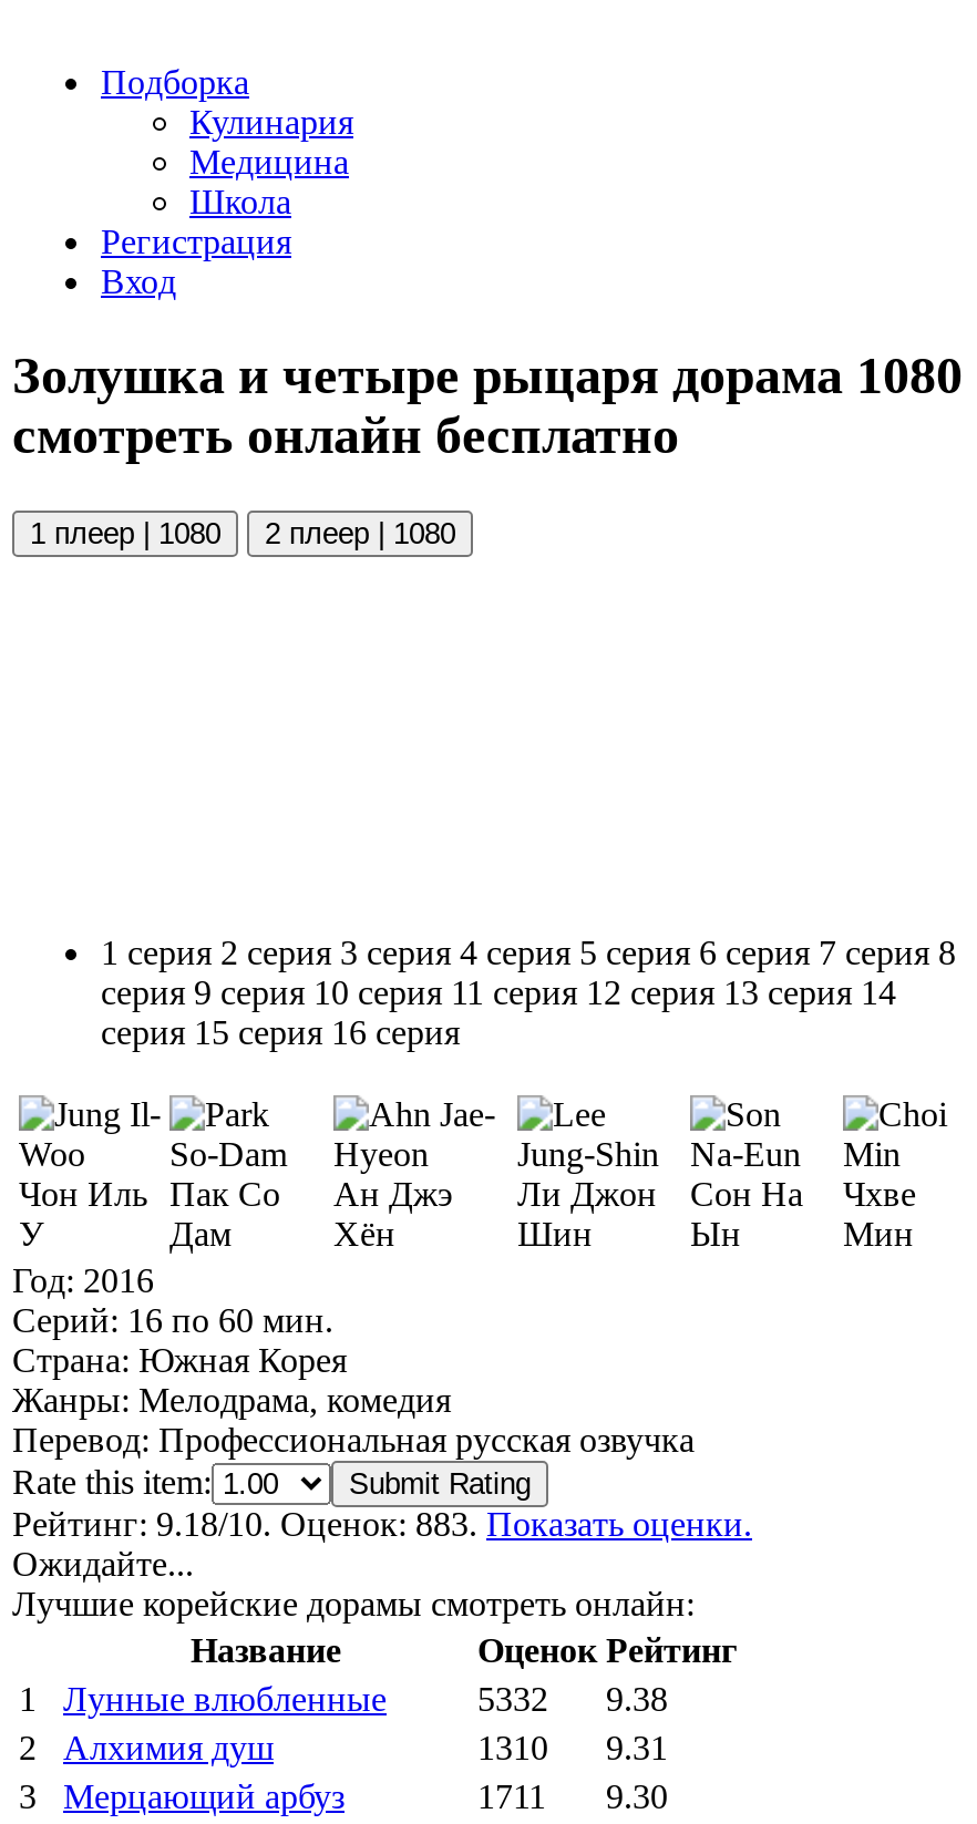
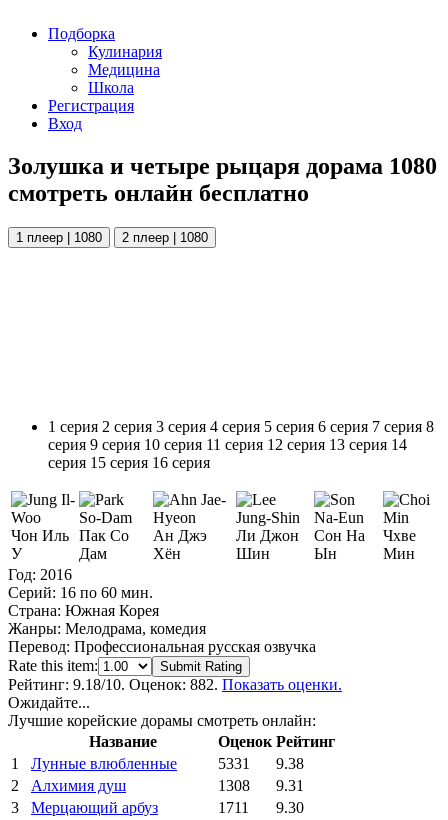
[12,1505,752,1543] Рейтинг: 9.18/10. Оценок: 883.Показать оценки. -> [8,676,342,693] Рейтинг: 9.18/10. Оценок: 882.Показать оценки.
[477,1680,668,1718] 5332 9.38 -> [218,755,304,772] 5331 9.38
[477,1729,668,1766] 1310 9.31 -> [218,777,304,794] 1308 9.31

